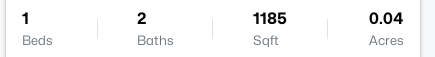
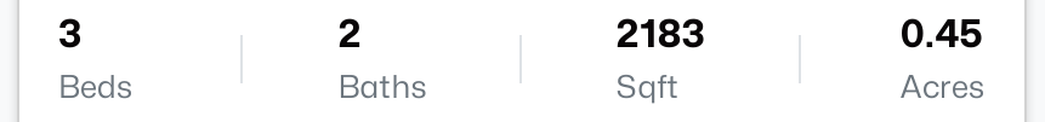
[22,9,29,28] 1 -> [58,12,83,57] 3
[253,9,287,28] 1185 -> [616,12,706,57] 2183
[369,9,403,28] 0.04 -> [901,12,983,57] 0.45

